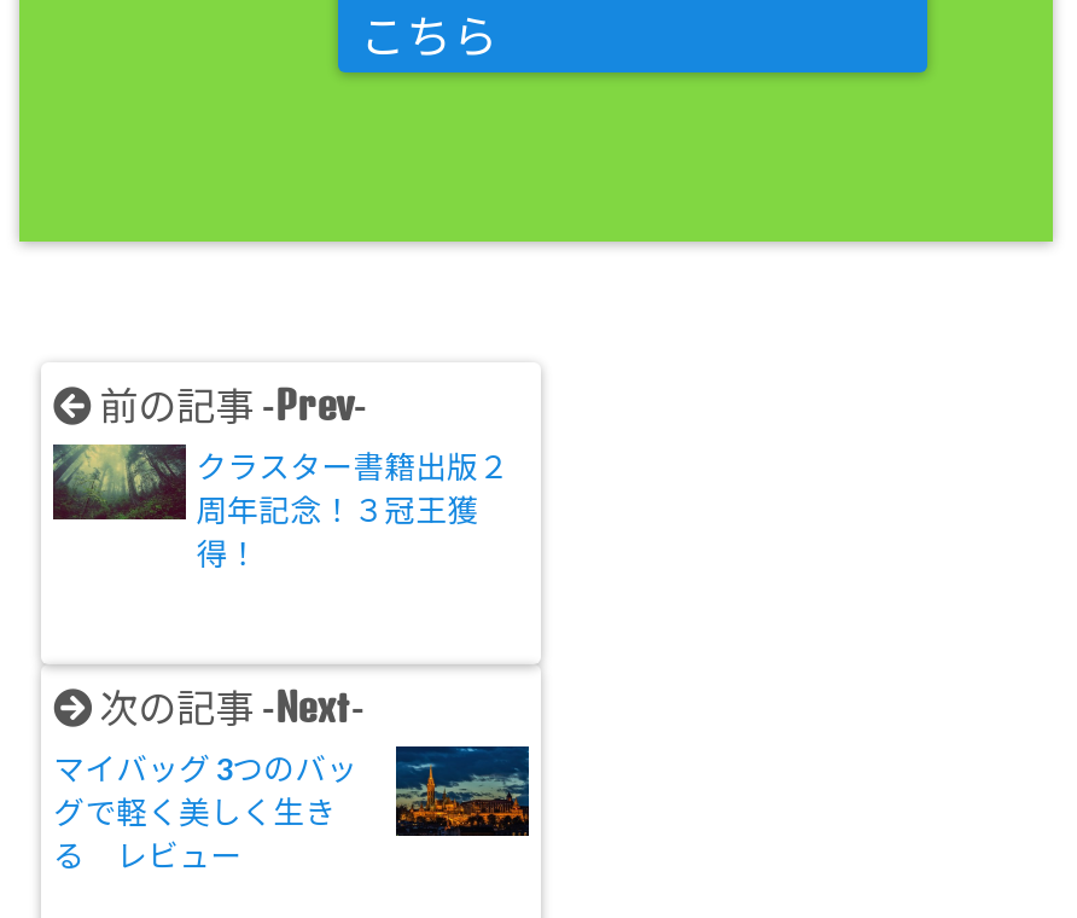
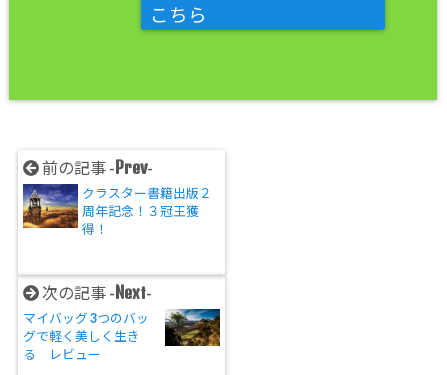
[51,442,188,551] [image] -> [22,183,79,229] [image]
[394,744,531,838] [image] -> [164,308,221,347] [image]

